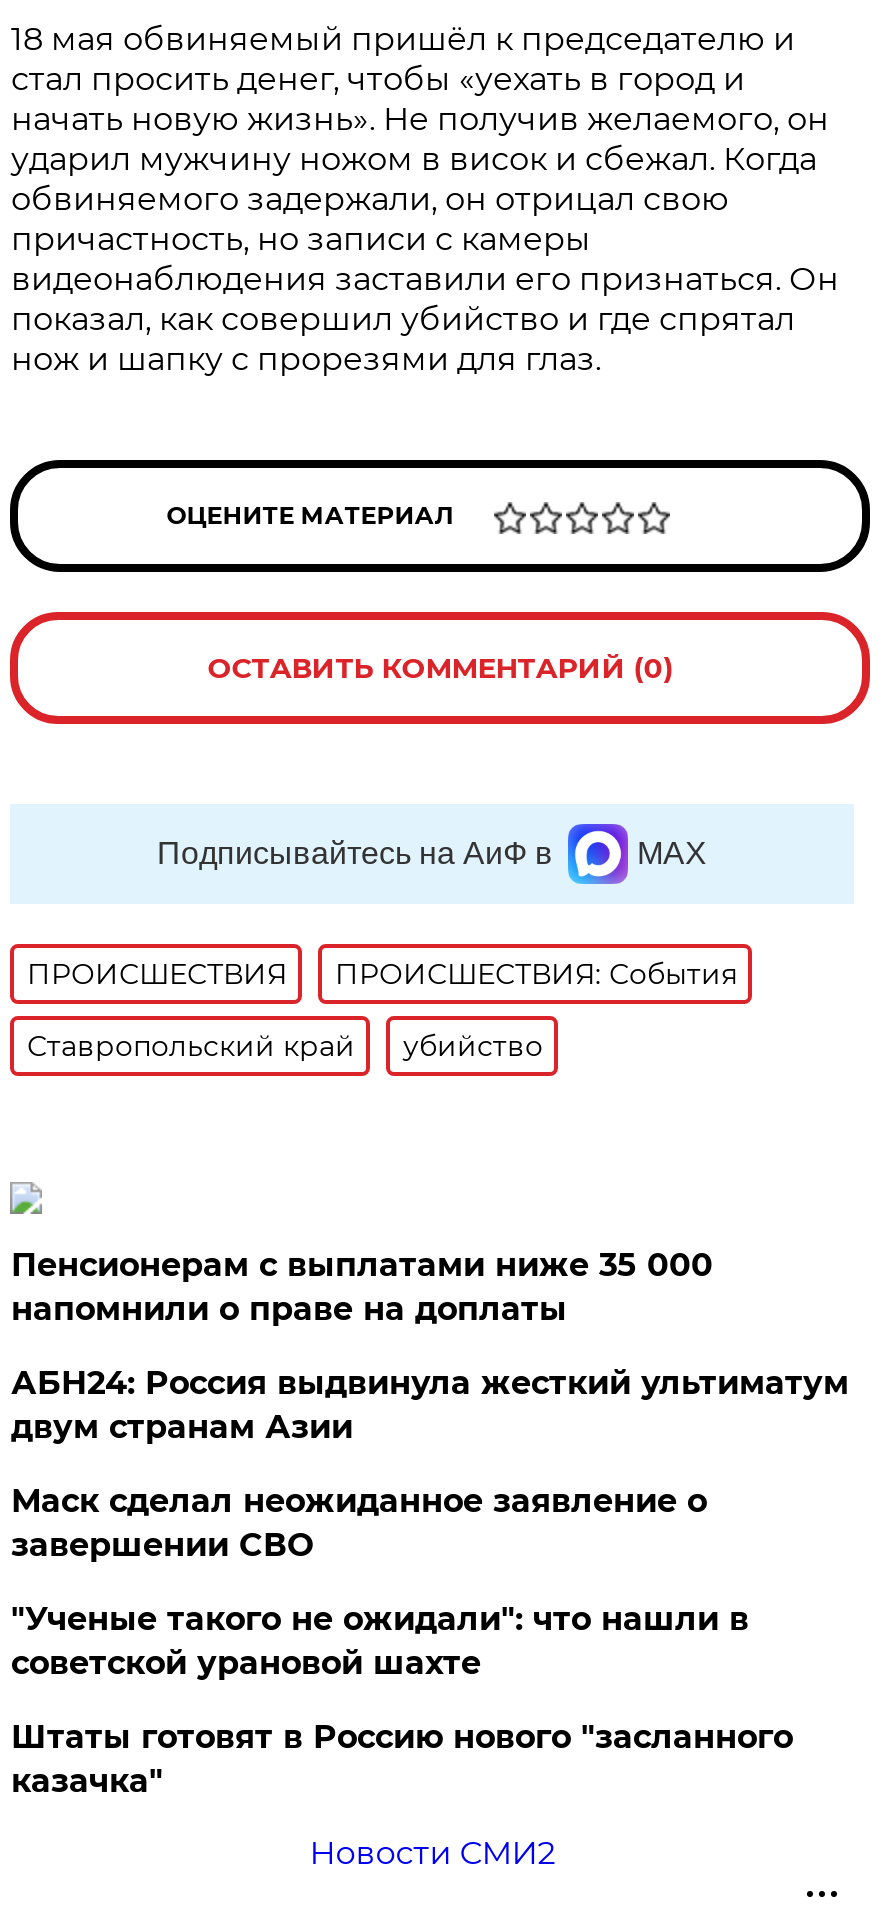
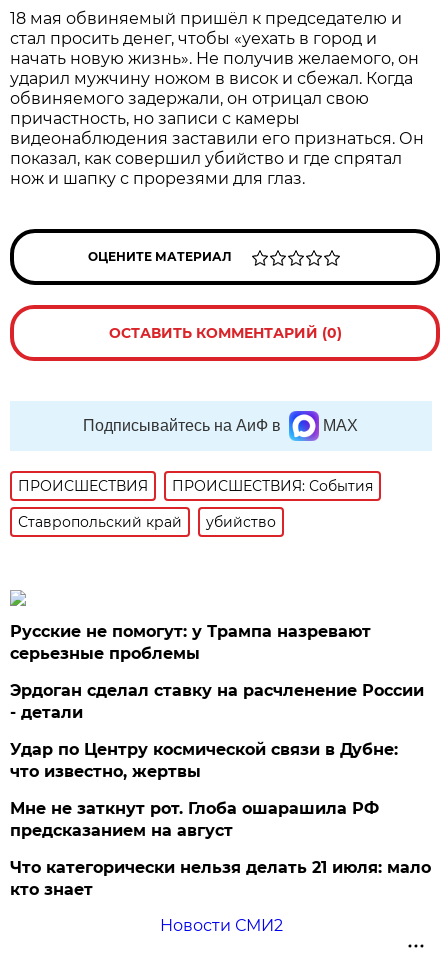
[11,1246,713,1328] Пенсионерам с выплатами ниже 35 000 | напомнили о праве на доплаты -> [10,622,371,663] Русские не помогут: у Трампа назревают | серьезные проблемы
[11,1364,849,1446] АБН24: Россия выдвинула жесткий ультиматум | двум странам Азии -> [10,681,424,722] Эрдоган сделал ставку на расчленение России | - детали
[11,1482,707,1564] Маск сделал неожиданное заявление о | завершении СВО -> [10,740,398,781] Удар по Центру космической связи в Дубне: | что известно, жертвы
[11,1600,749,1682] "Ученые такого не ожидали": что нашли в | советской урановой шахте -> [10,799,379,840] Мне не заткнут рот. Глоба ошарашила РФ | предсказанием на август
[11,1718,793,1800] Штаты готовят в Россию нового "засланного | казачка" -> [10,858,431,899] Что категорически нельзя делать 21 июля: мало | кто знает

